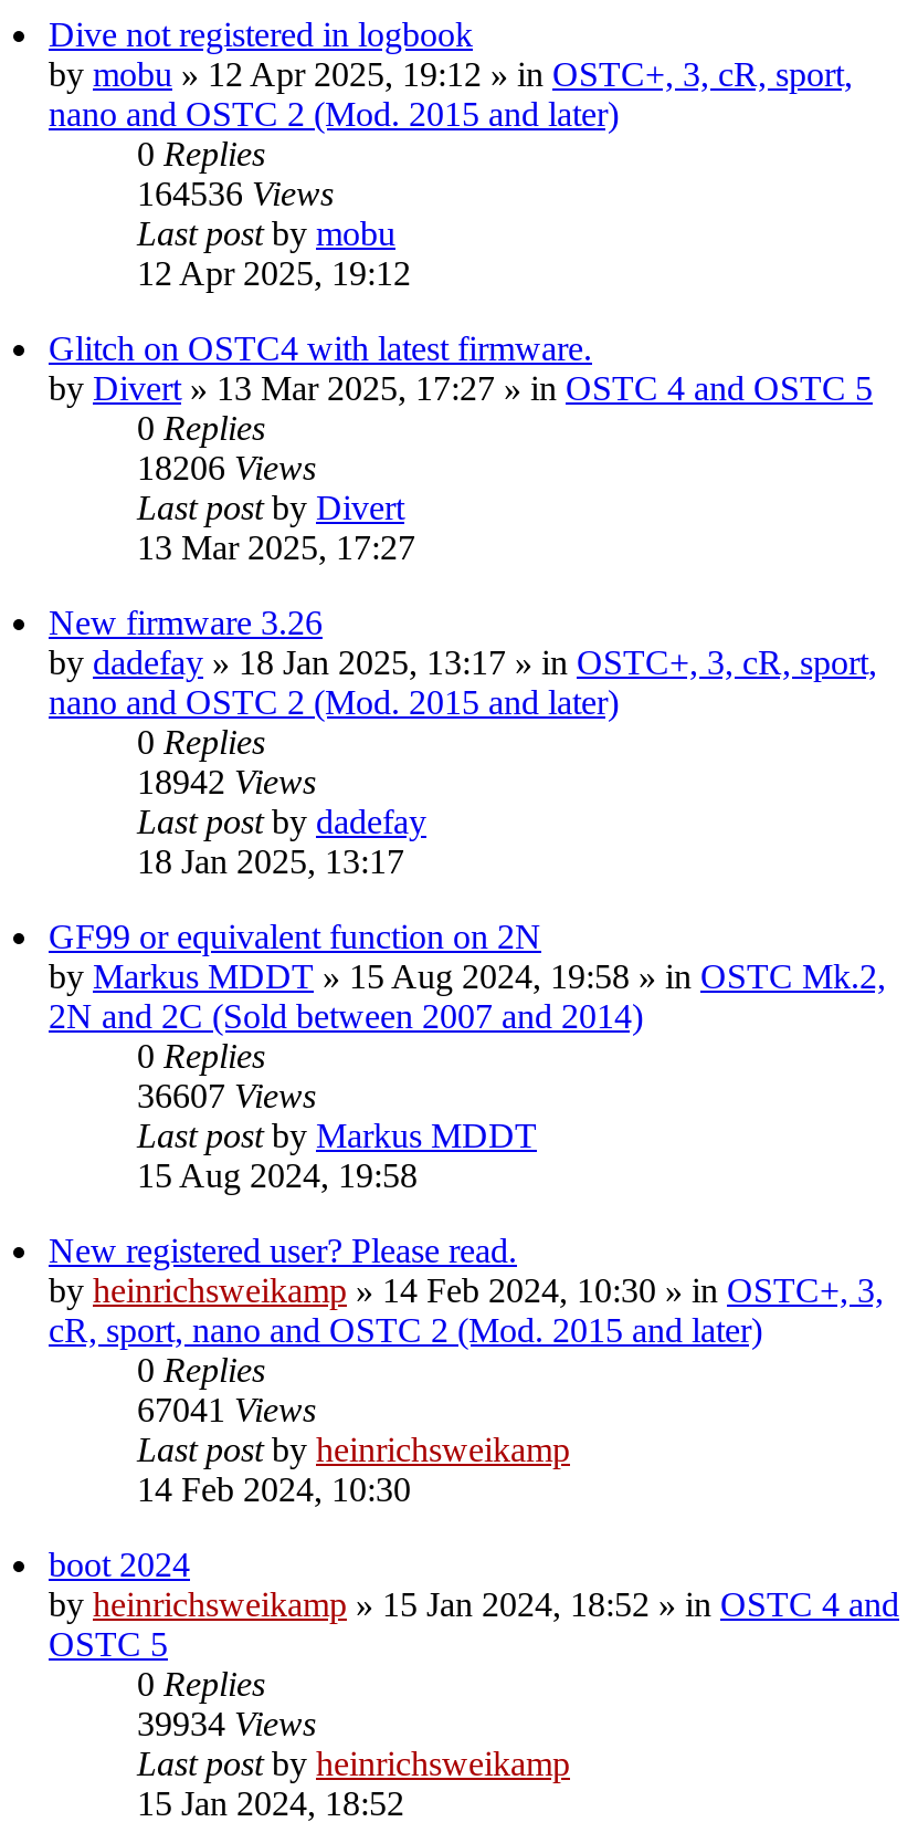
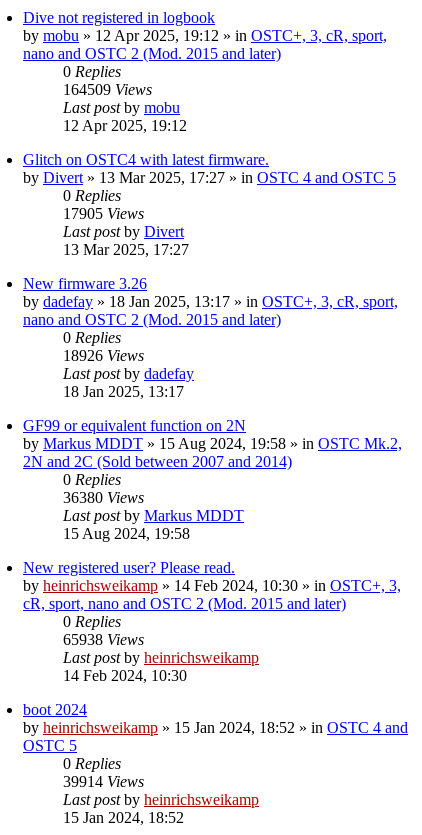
[137,174,334,212] 164536 Views -> [63,81,152,98] 164509 Views
[137,449,316,486] 18206 Views -> [63,205,144,222] 17905 Views
[137,763,316,800] 18942 Views -> [63,347,144,364] 18926 Views
[137,1077,316,1114] 36607 Views -> [63,489,144,506] 36380 Views
[137,1391,316,1428] 67041 Views -> [63,631,144,648] 65938 Views
[137,1705,316,1742] 39934 Views -> [63,773,144,790] 39914 Views

